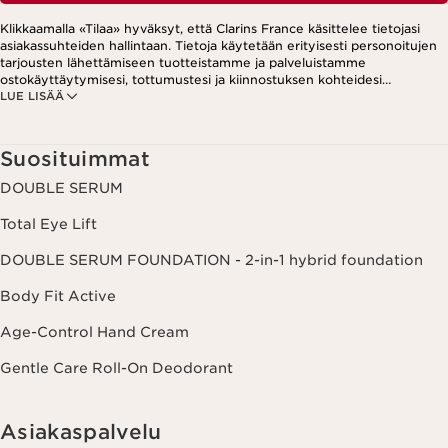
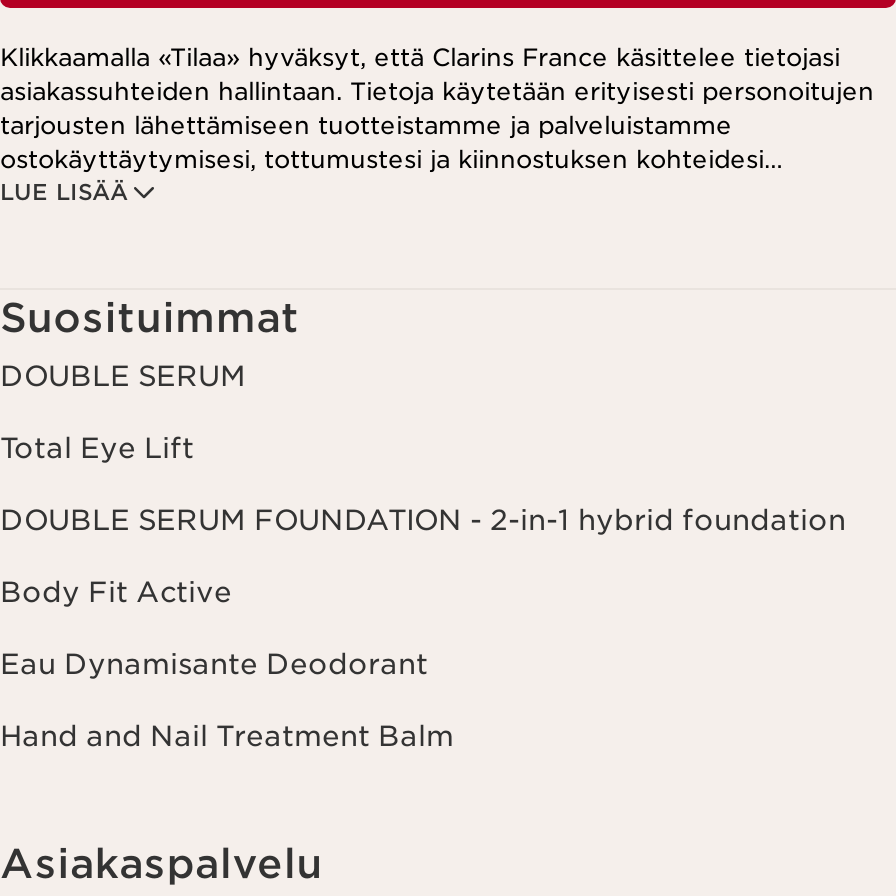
[0,324,189,340] Age-Control Hand Cream -> [0,648,428,680] Eau Dynamisante Deodorant
[0,360,233,376] Gentle Care Roll-On Deodorant -> [0,720,454,752] Hand and Nail Treatment Balm

